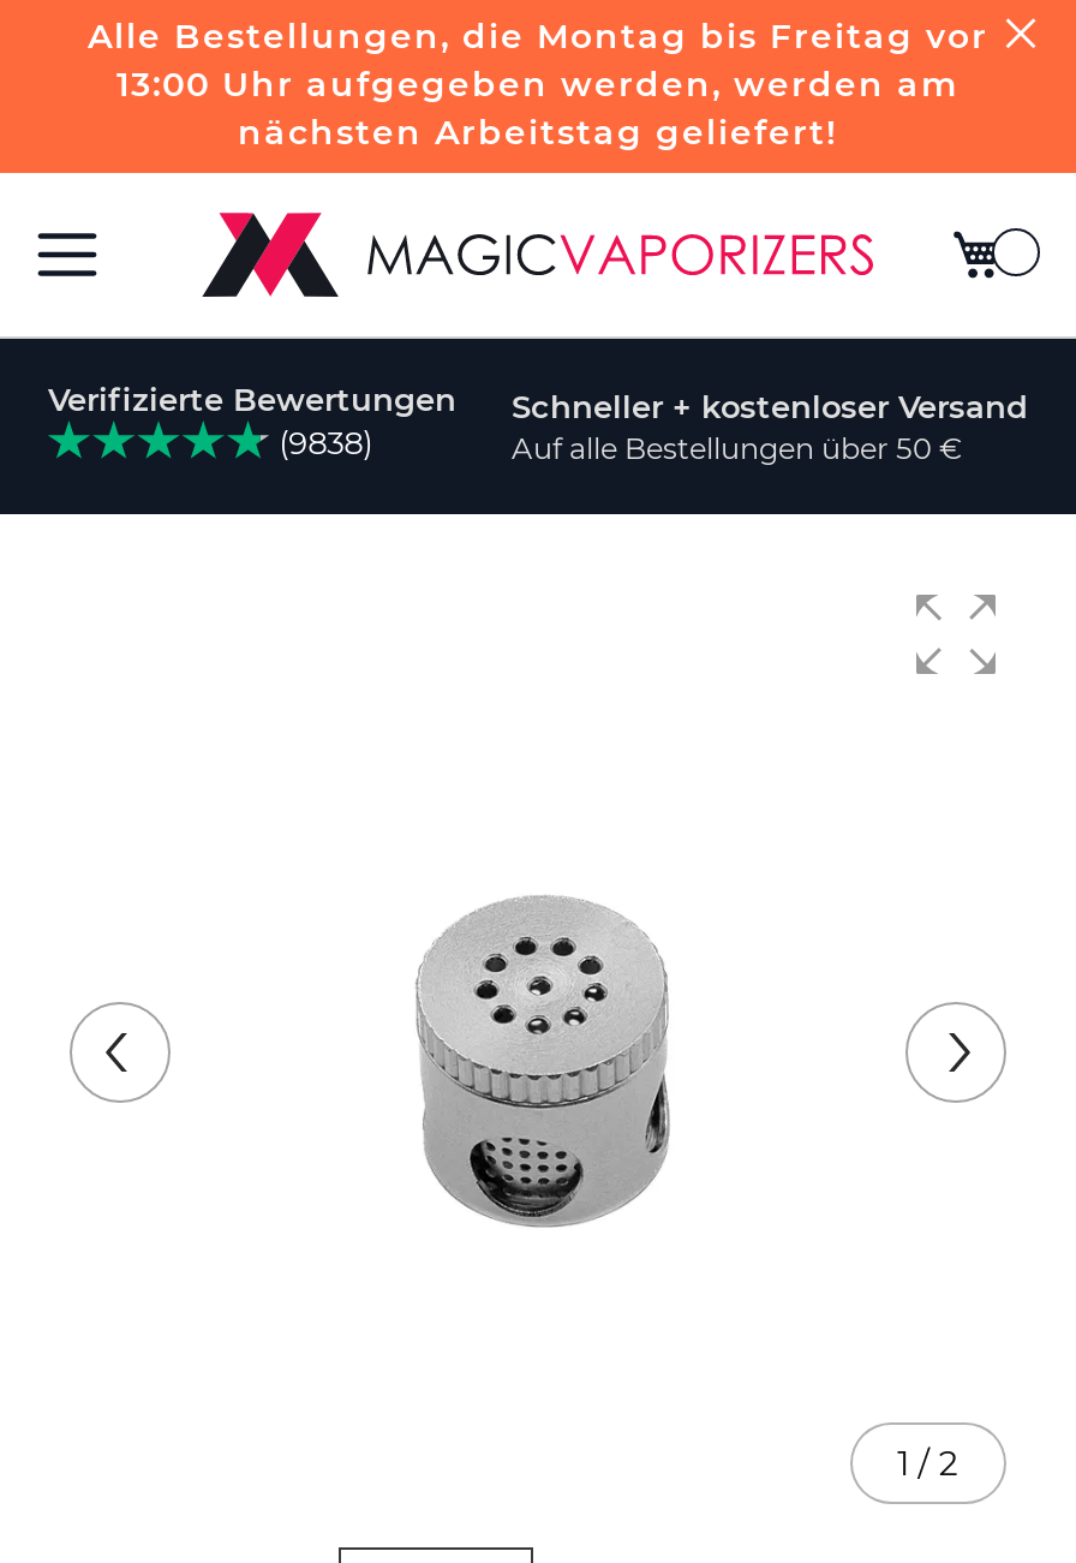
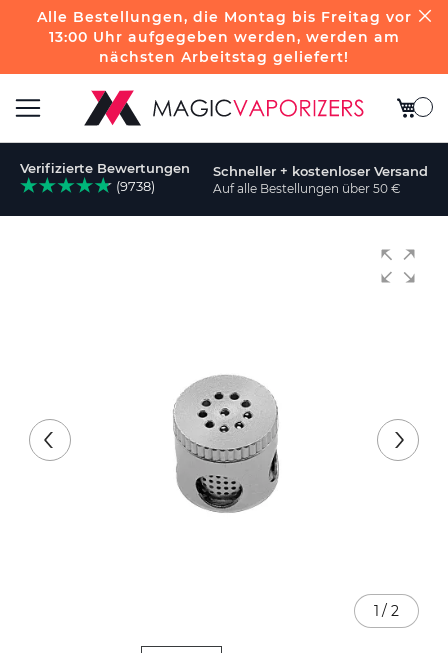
[279,423,373,461] (9838) -> [116,178,155,194] (9738)

